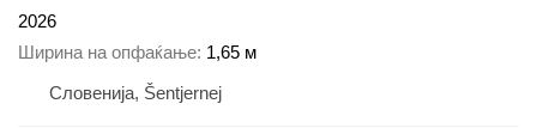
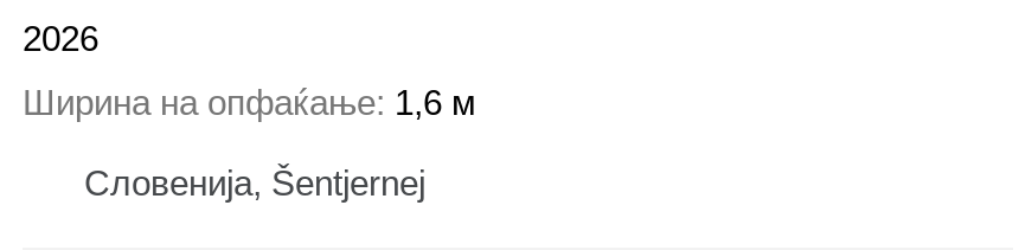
[18,42,257,63] Ширина на опфаќање 1,65 м -> [23,80,475,120] Ширина на опфаќање 1,6 м

